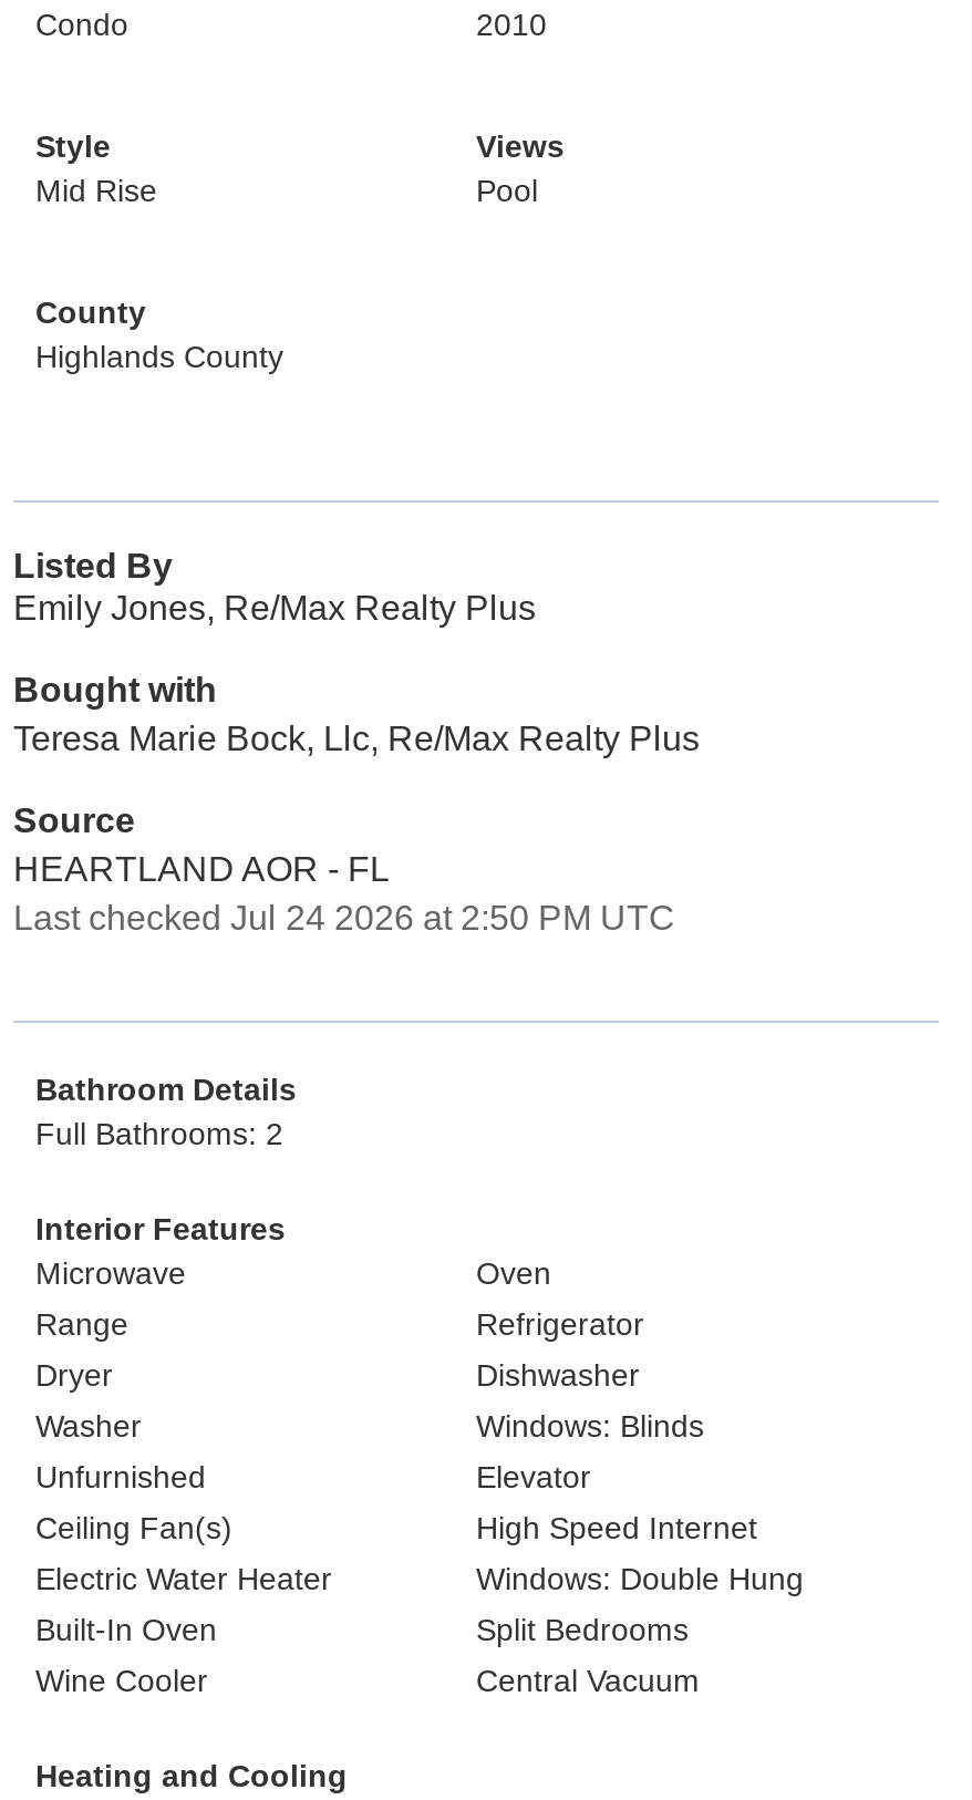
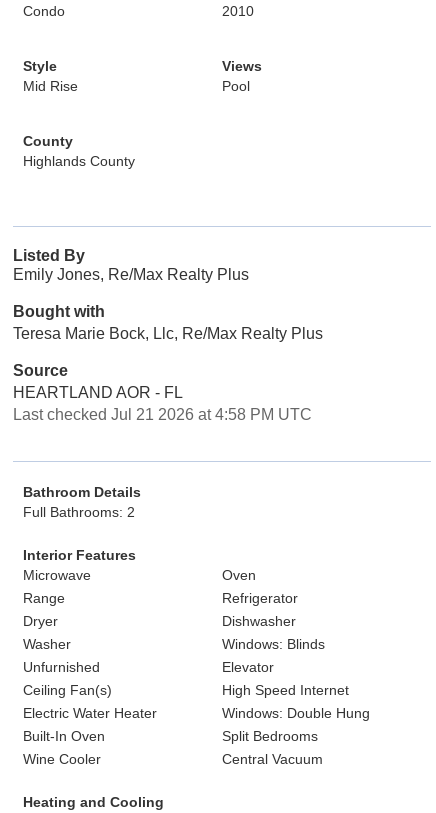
[13,899,675,937] Last checked Jul 24 2026 at 2:50 PM UTC -> [13,406,312,423] Last checked Jul 21 2026 at 4:58 PM UTC

